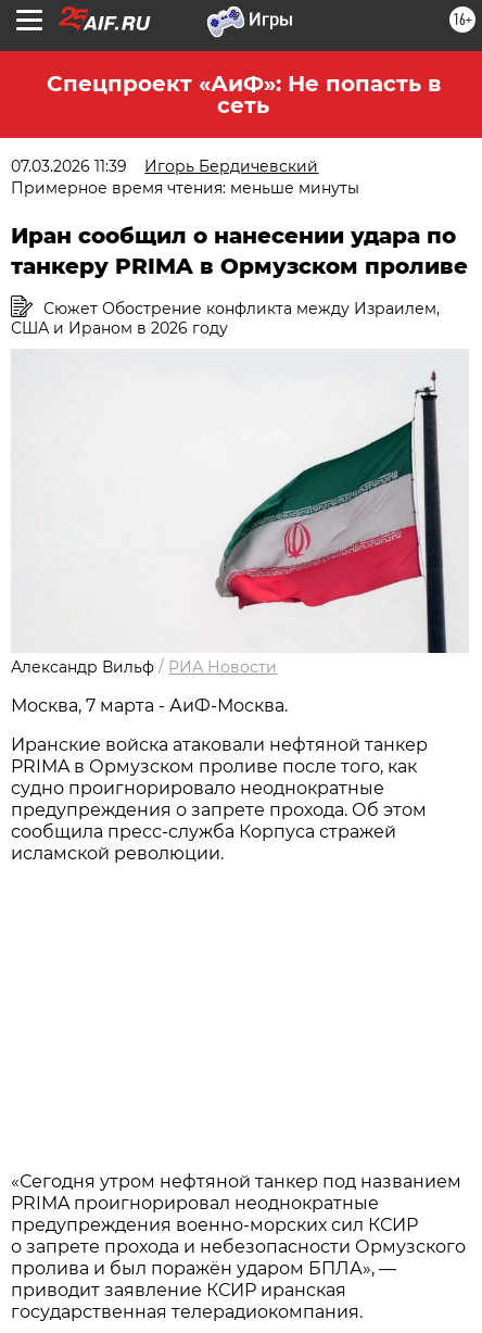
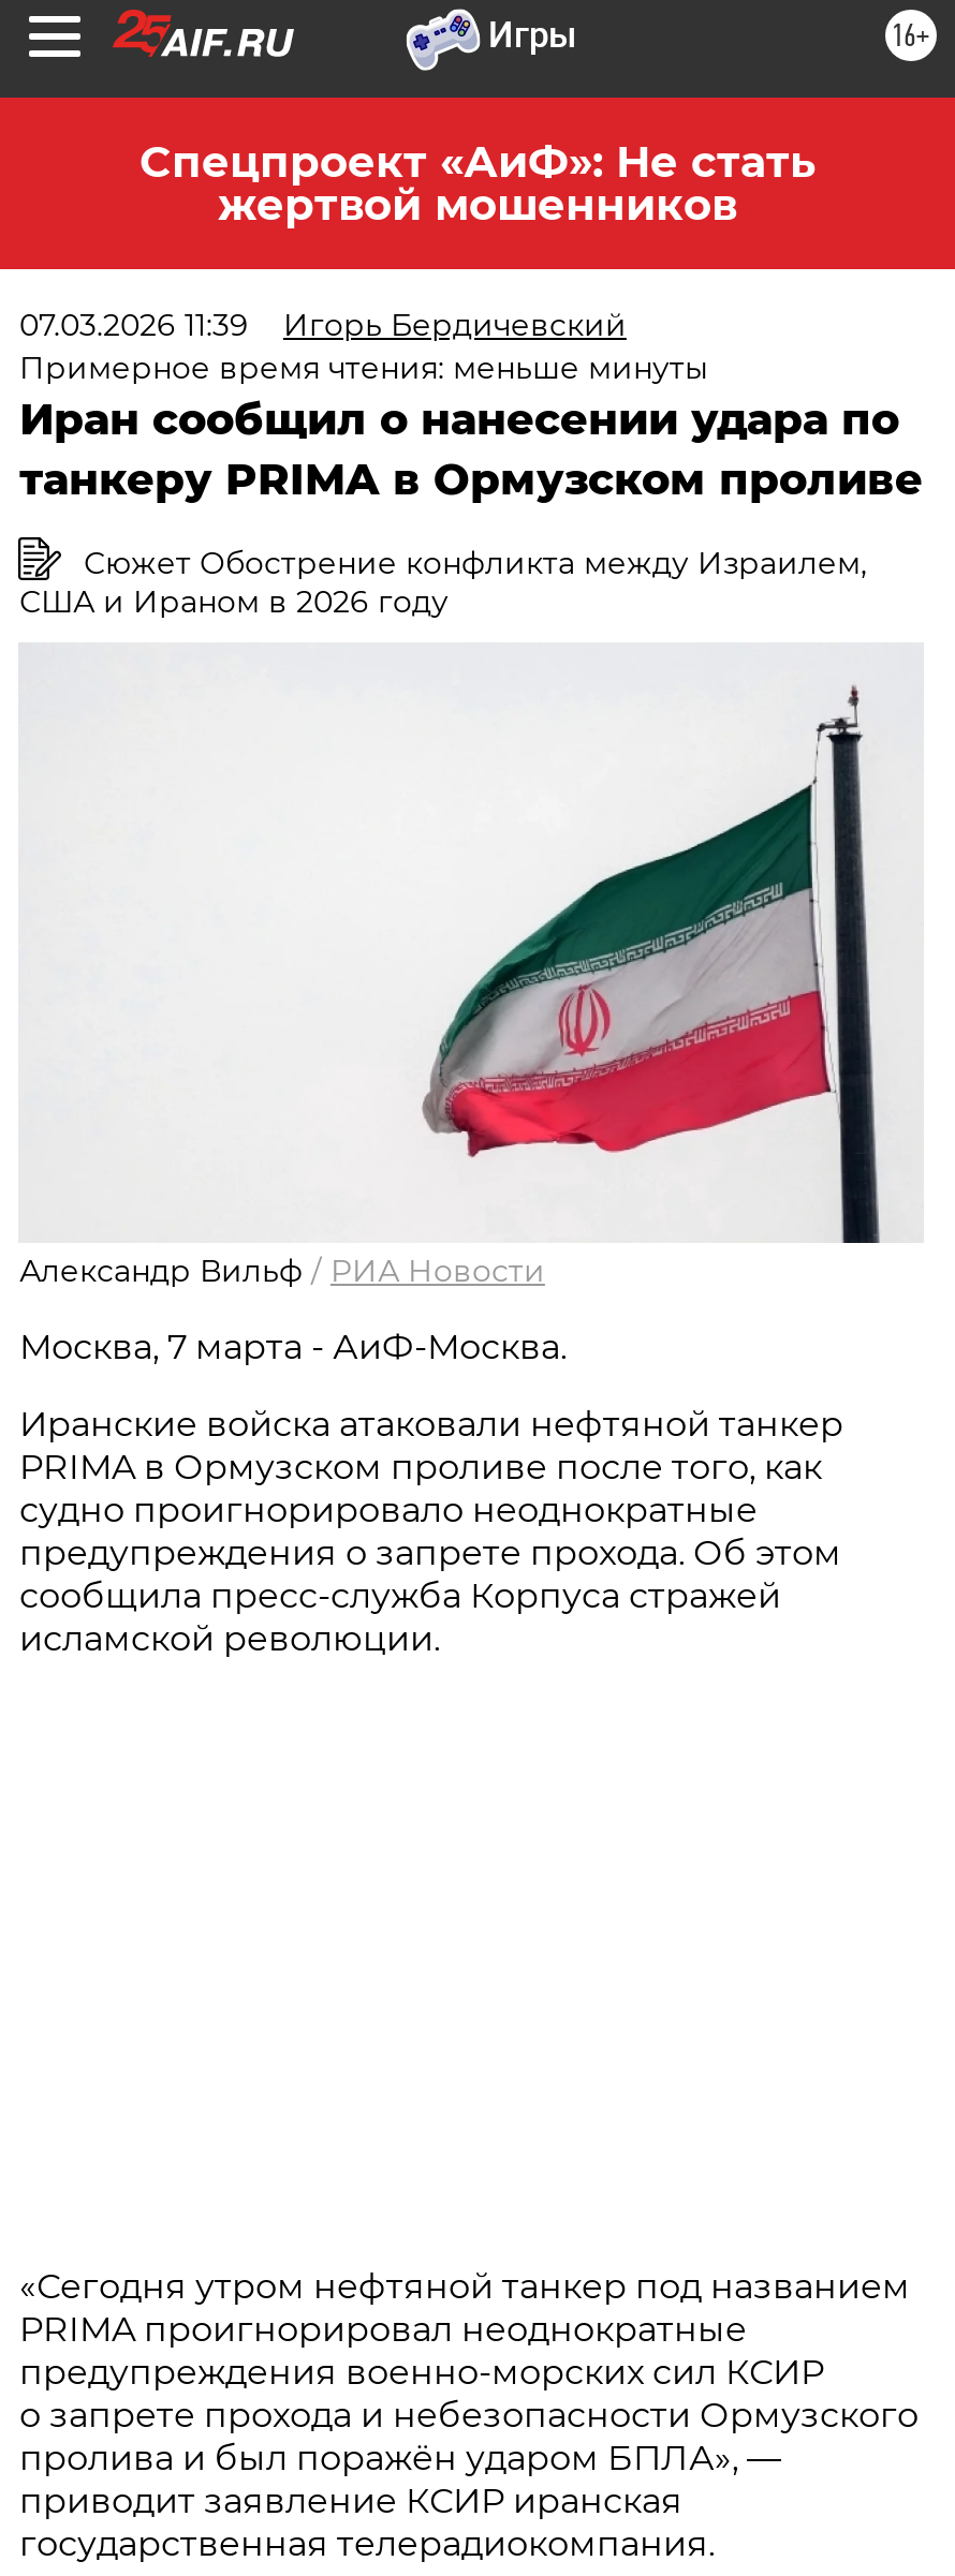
[46,71,440,118] Спецпроект «АиФ»: Не попасть в | сеть -> [139,136,816,231] Спецпроект «АиФ»: Не стать | жертвой мошенников

